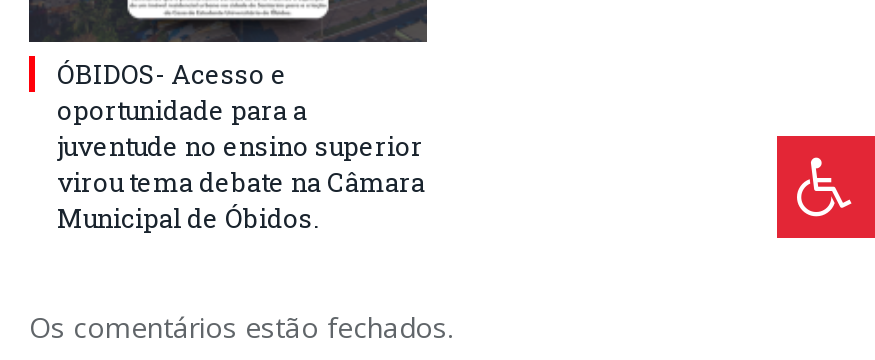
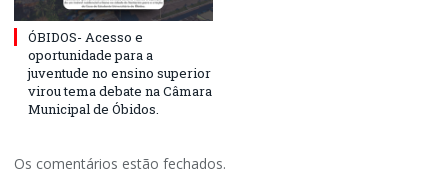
[775,134,869,240] [image] -> none

